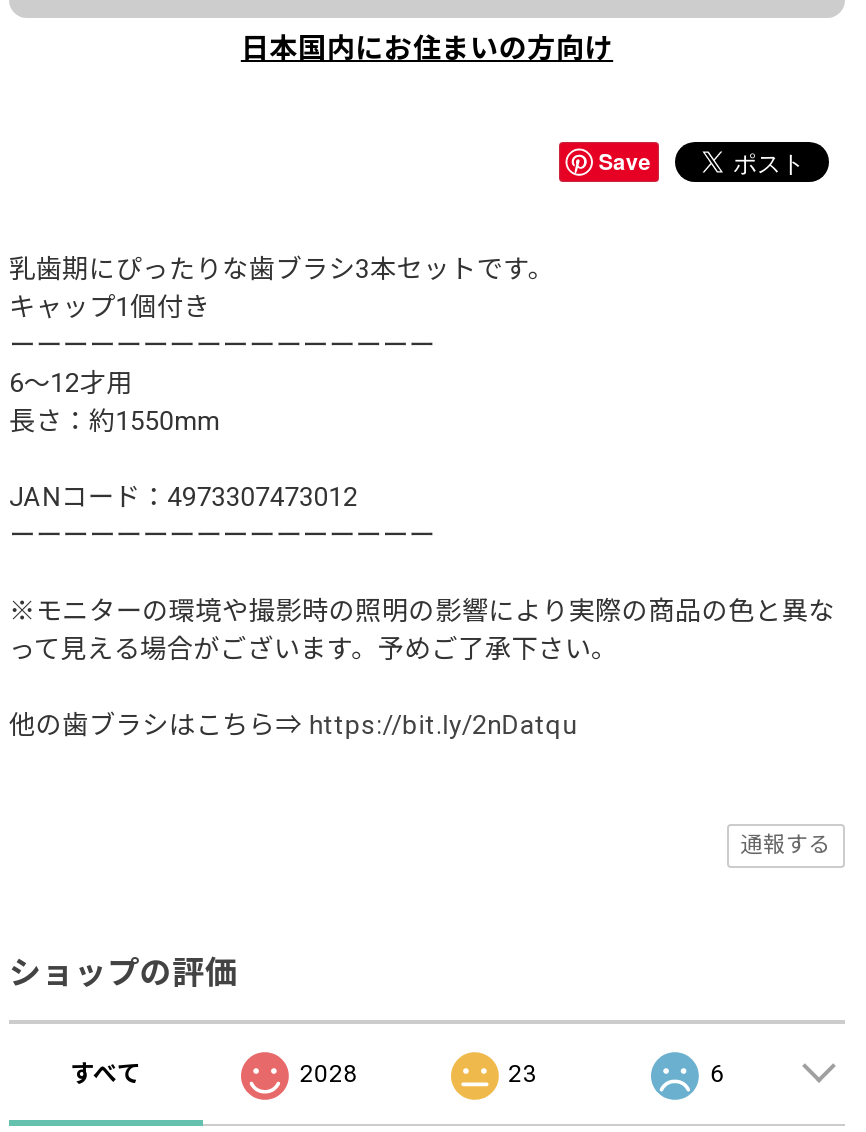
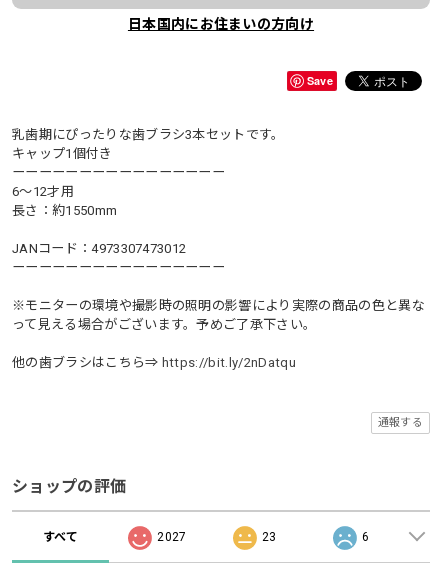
[300,1060,358,1088] 2028 -> [157,530,187,544] 2027

